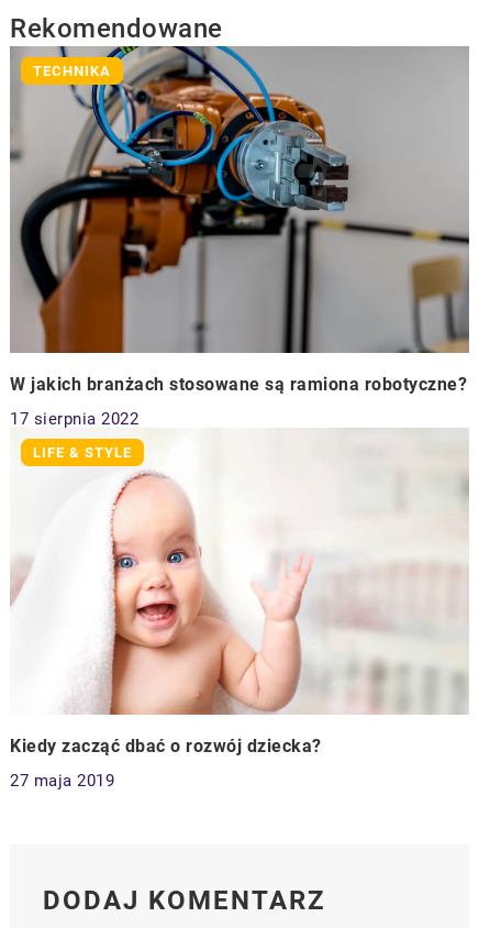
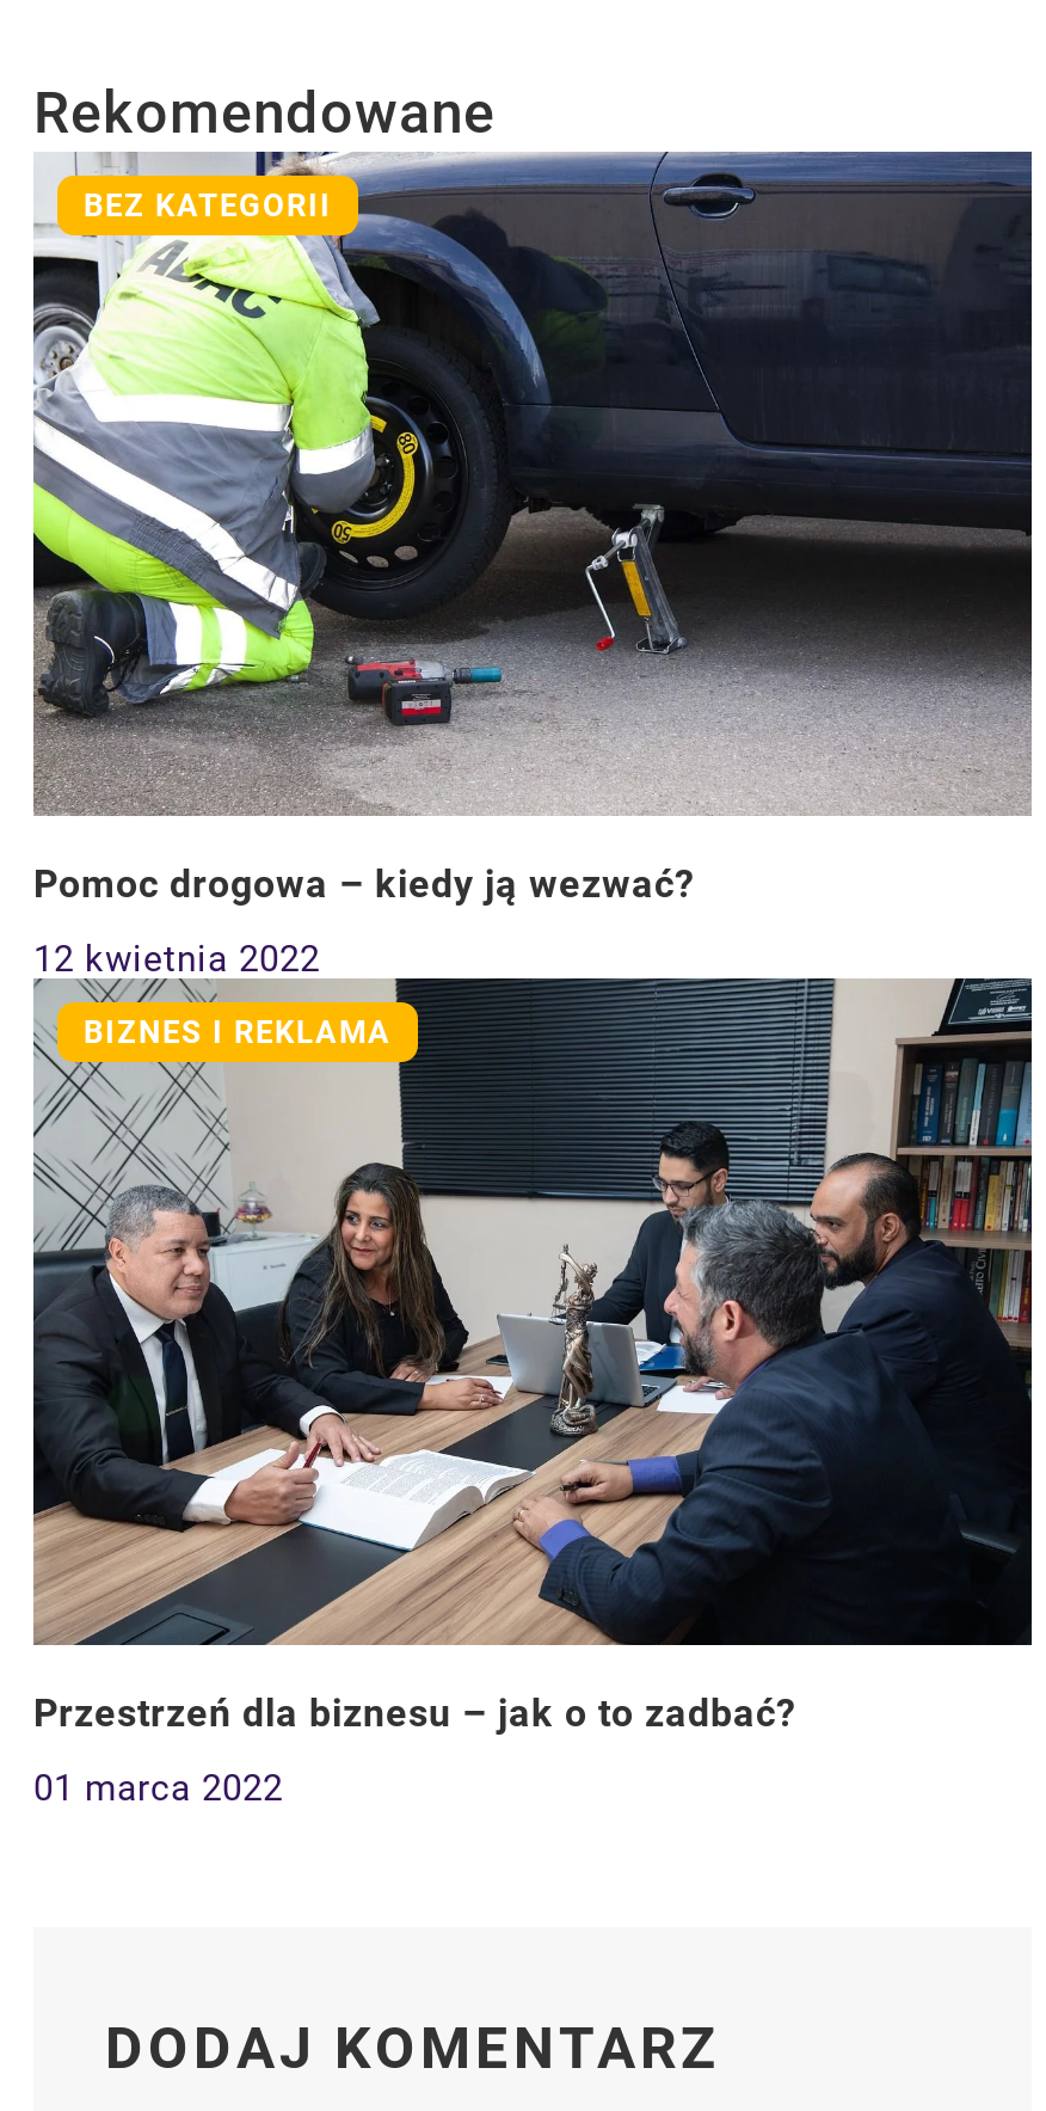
[10,46,469,353] [image] | TECHNIKA -> [33,153,1032,817] [image] | BEZ KATEGORII
[10,374,467,395] W jakich branżach stosowane są ramiona robotyczne? -> [33,862,695,907] Pomoc drogowa – kiedy ją wezwać?
[10,409,469,716] [image] | 17 sierpnia 2022 -> [31,939,1034,1649] [image] | 12 kwietnia 2022
[33,444,132,460] LIFE & STYLE -> [84,1015,392,1051] BIZNES I REKLAMA
[10,736,321,756] Kiedy zacząć dbać o rozwój dziecka? -> [33,1690,796,1735] Przestrzeń dla biznesu – jak o to zadbać?
[10,771,114,791] 27 maja 2019 -> [33,1766,283,1809] 01 marca 2022

